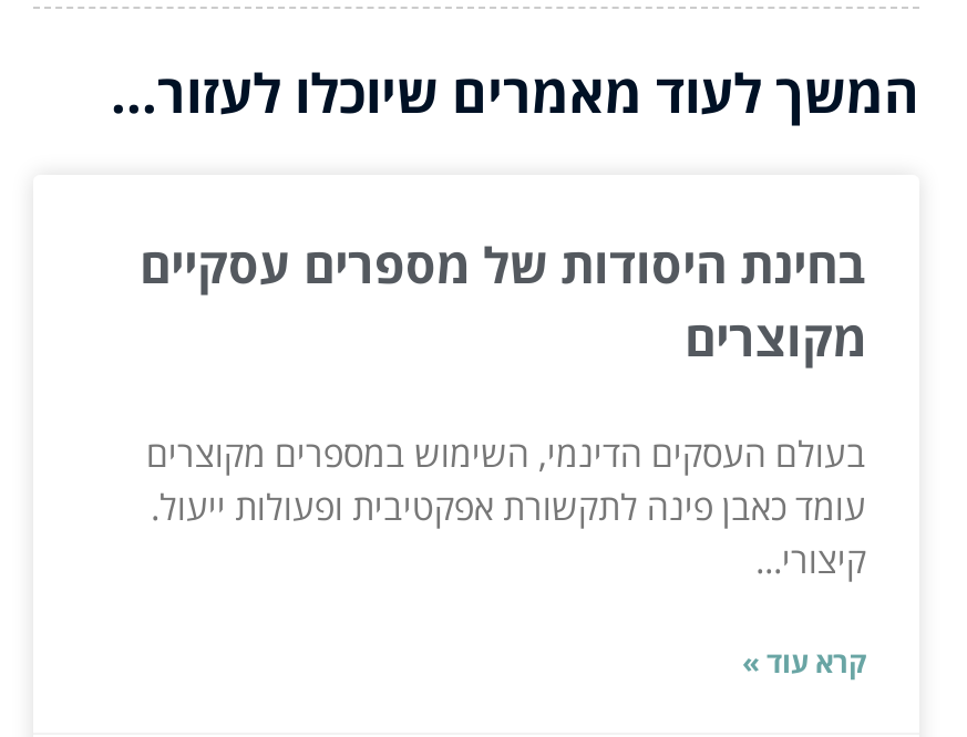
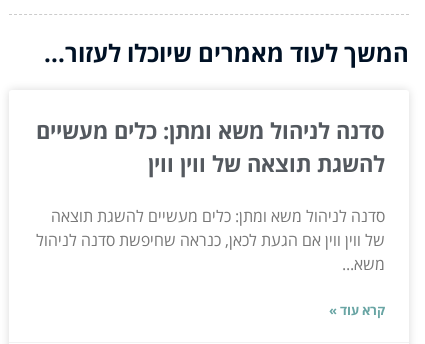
[140,230,866,370] בחינת היסודות של מספרים עסקיים | מקוצרים -> [36,115,385,178] סדנה לניהול משא ומתן: כלים מעשיים | להשגת תוצאה של ווין ווין
[146,429,866,584] בעולם העסקים הדינמי, השימוש במספרים מקוצרים | עומד כאבן פינה לתקשורת אפקטיבית ופעולות ייעול. | קיצורי... -> [36,205,385,275] סדנה לניהול משא ומתן: כלים מעשיים להשגת תוצאה | של ווין ווין אם הגעת לכאן, כנראה שחיפשת סדנה לניהול | משא...

